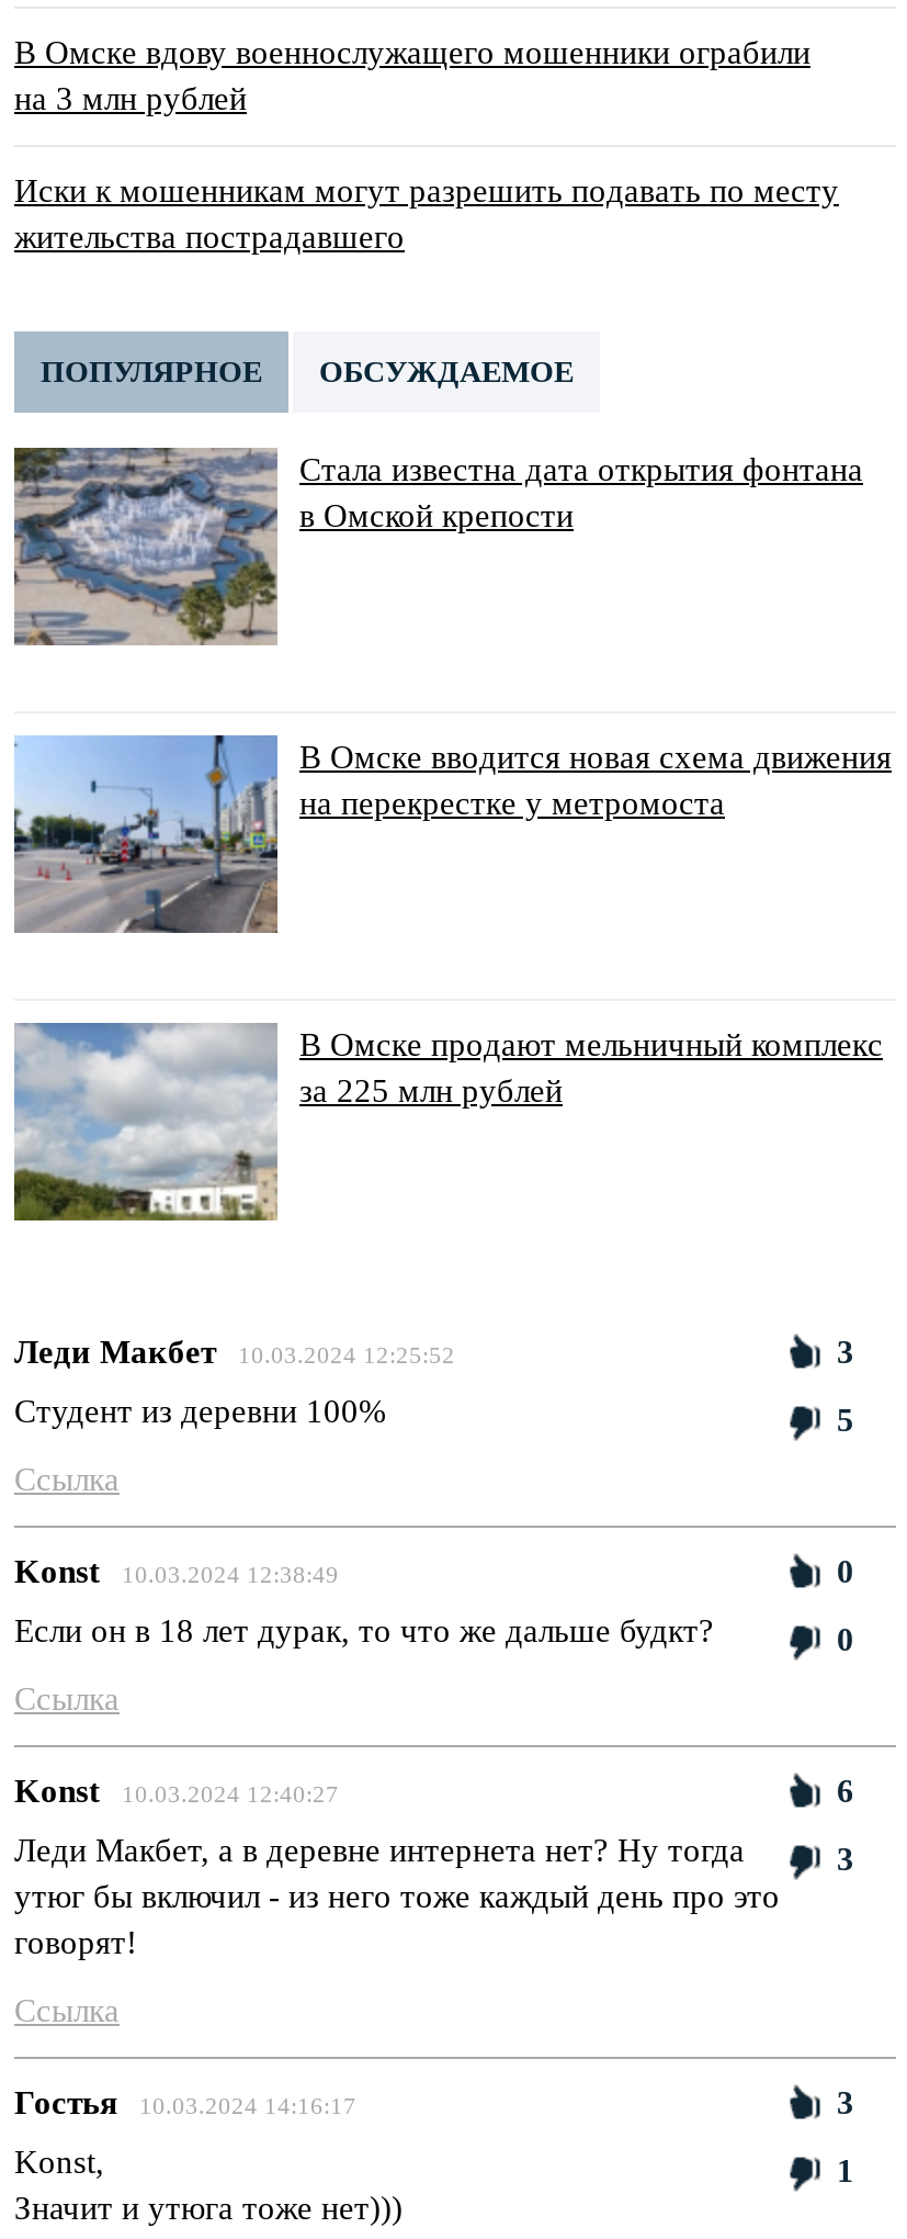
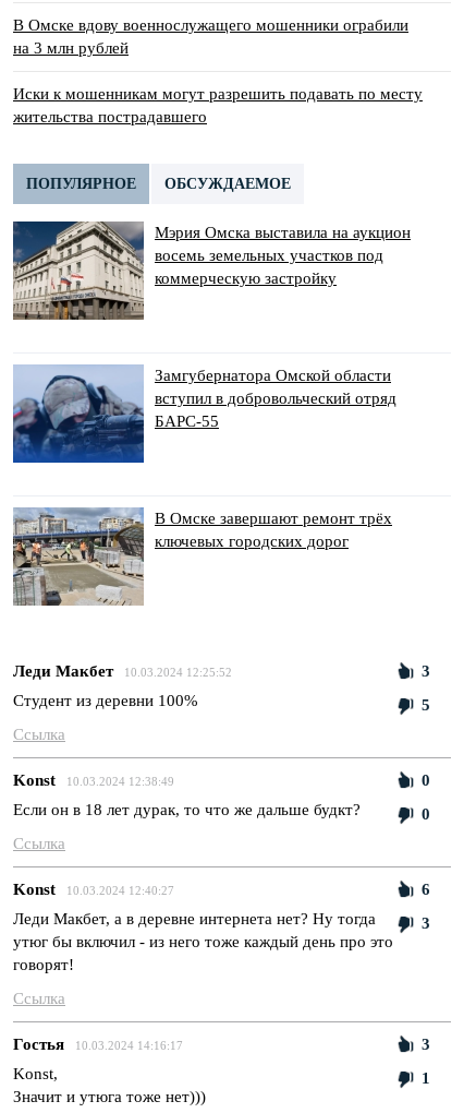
[12,446,863,648] [image] | Стала известна дата открытия фонтана | в Омской крепости -> [12,220,411,321] [image] | Мэрия Омска выставила на аукцион | восемь земельных участков под | коммерческую застройку
[12,733,892,935] [image] | В Омске вводится новая схема движения | на перекрестке у метромоста -> [12,364,396,464] [image] | Замгубернатора Омской области | вступил в добровольческий отряд | БАРС-55
[12,1023,883,1223] [image] | В Омске продают мельничный комплекс | за 225 млн рублей -> [12,507,392,607] [image] | В Омске завершают ремонт трёх | ключевых городских дорог

